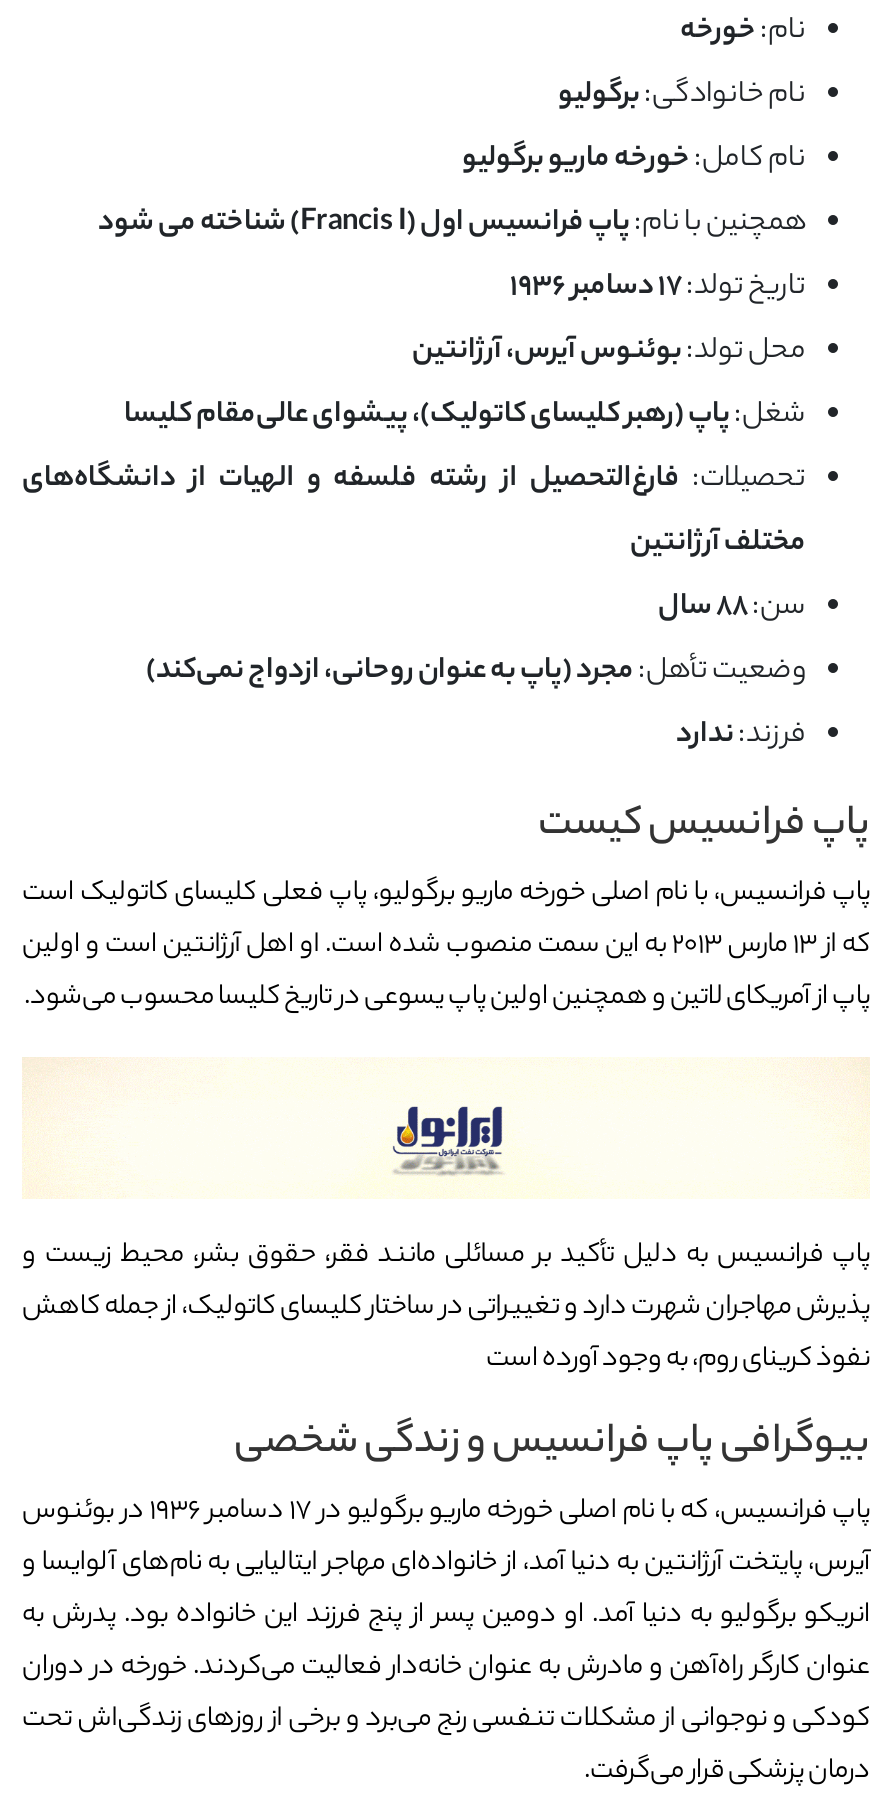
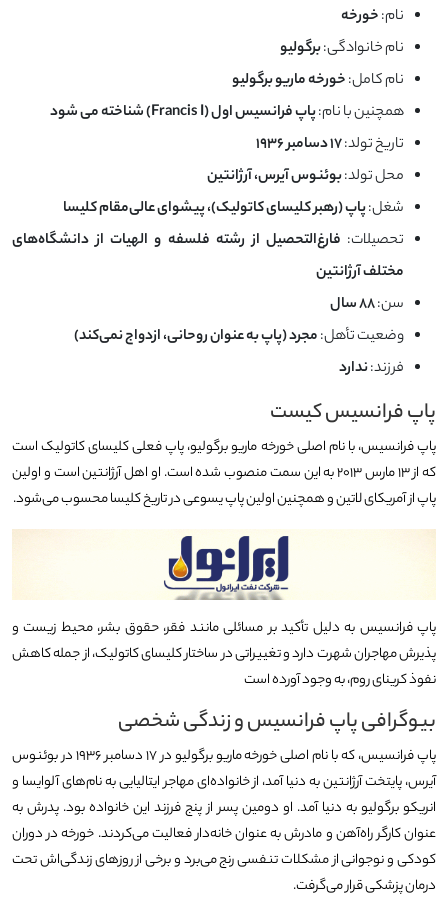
[326,1071,576,1199] [image] -> [163,535,290,601] [image]

